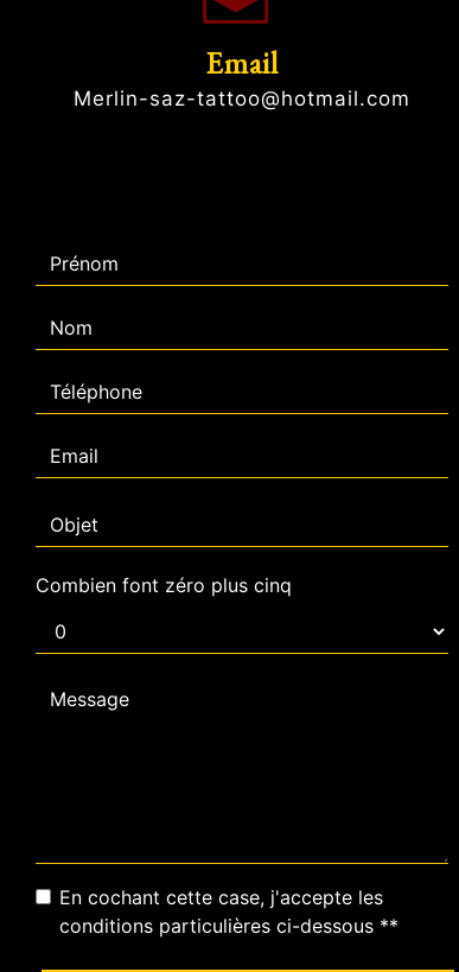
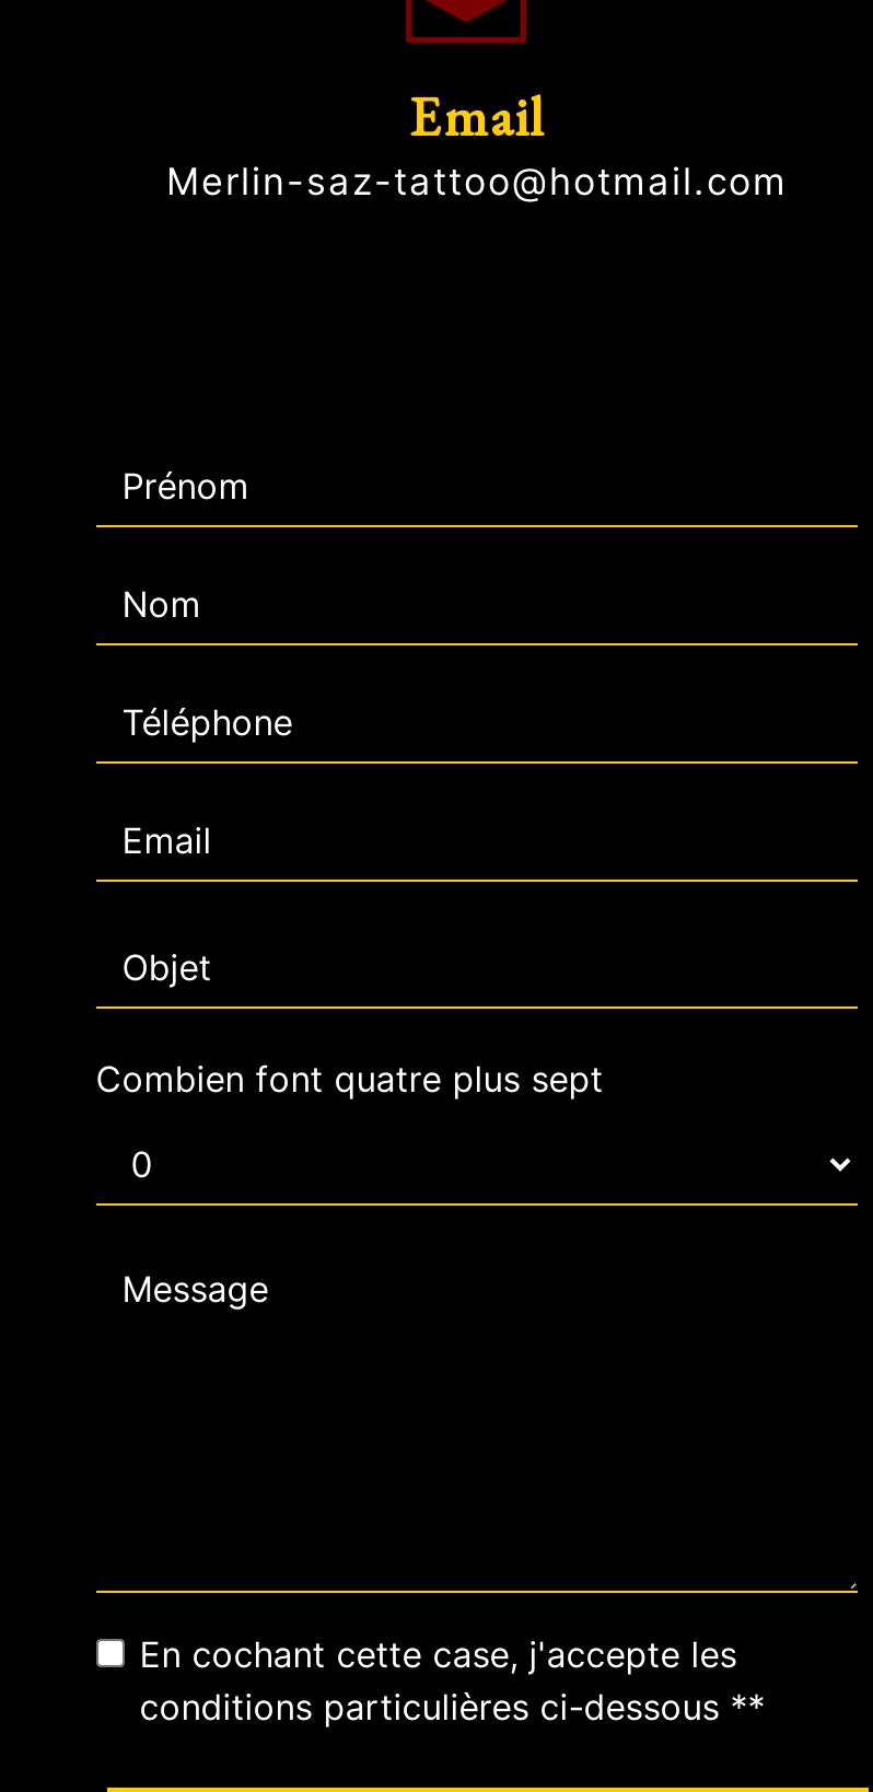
[35,573,292,597] Combien font zéro plus cinq -> [96,1057,603,1101] Combien font quatre plus sept

